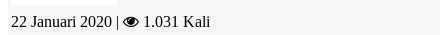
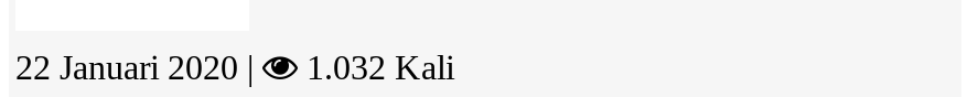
[139,13,210,30] 1.031 Kali -> [298,48,454,86] 1.032 Kali

